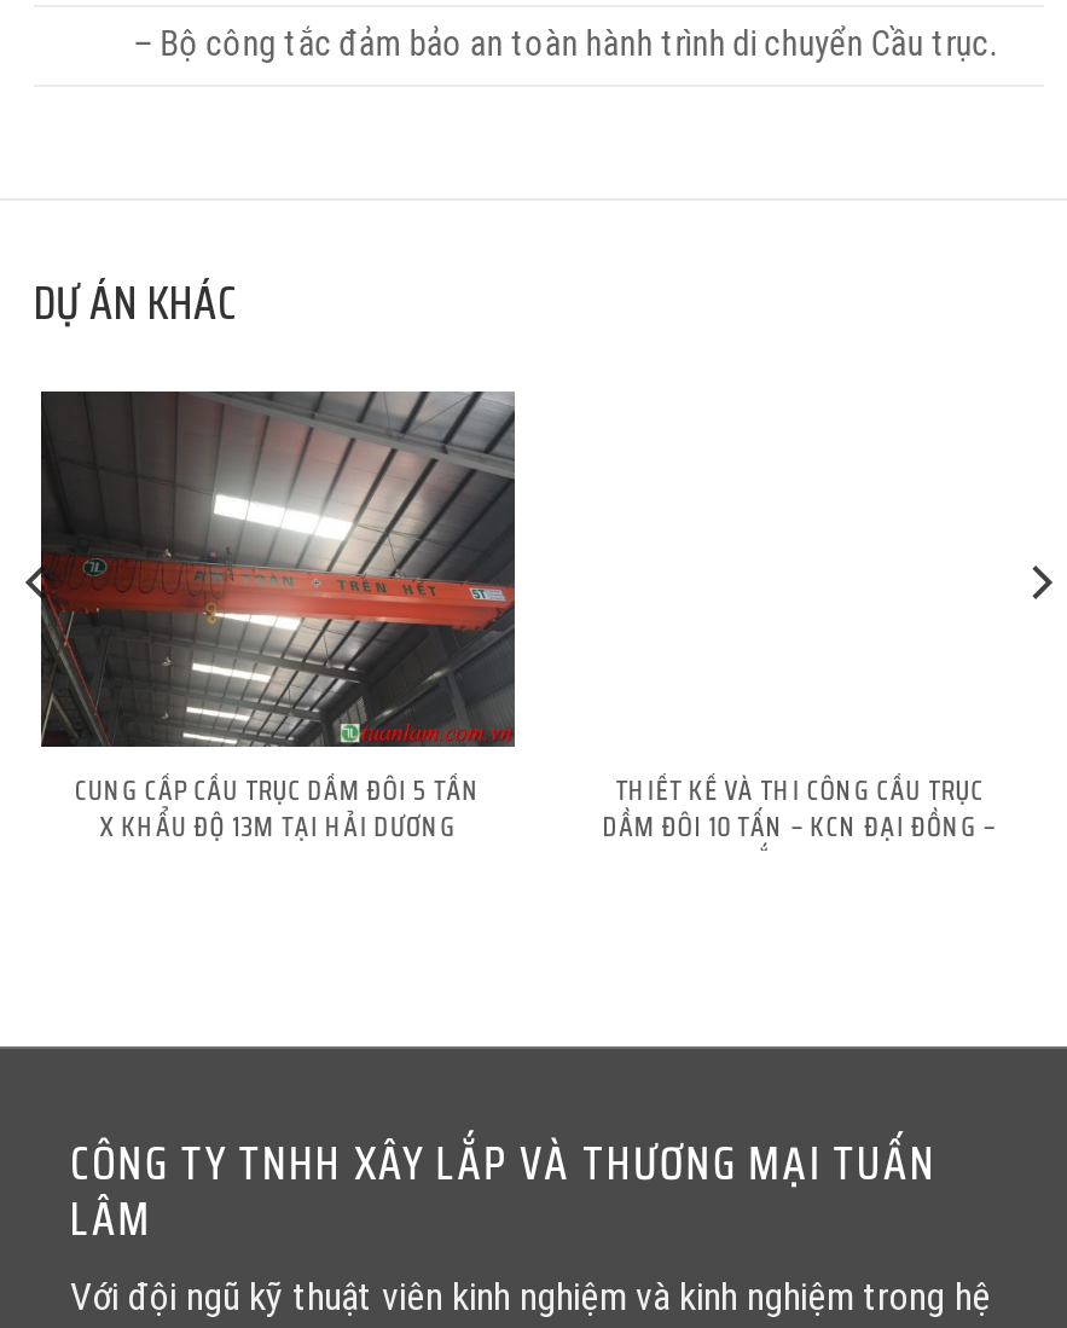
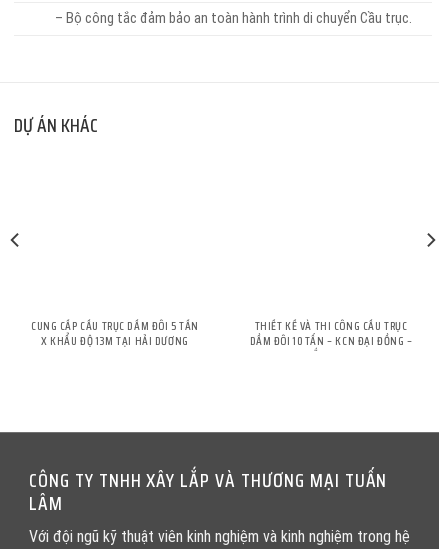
[39,388,517,750] [image] -> none

